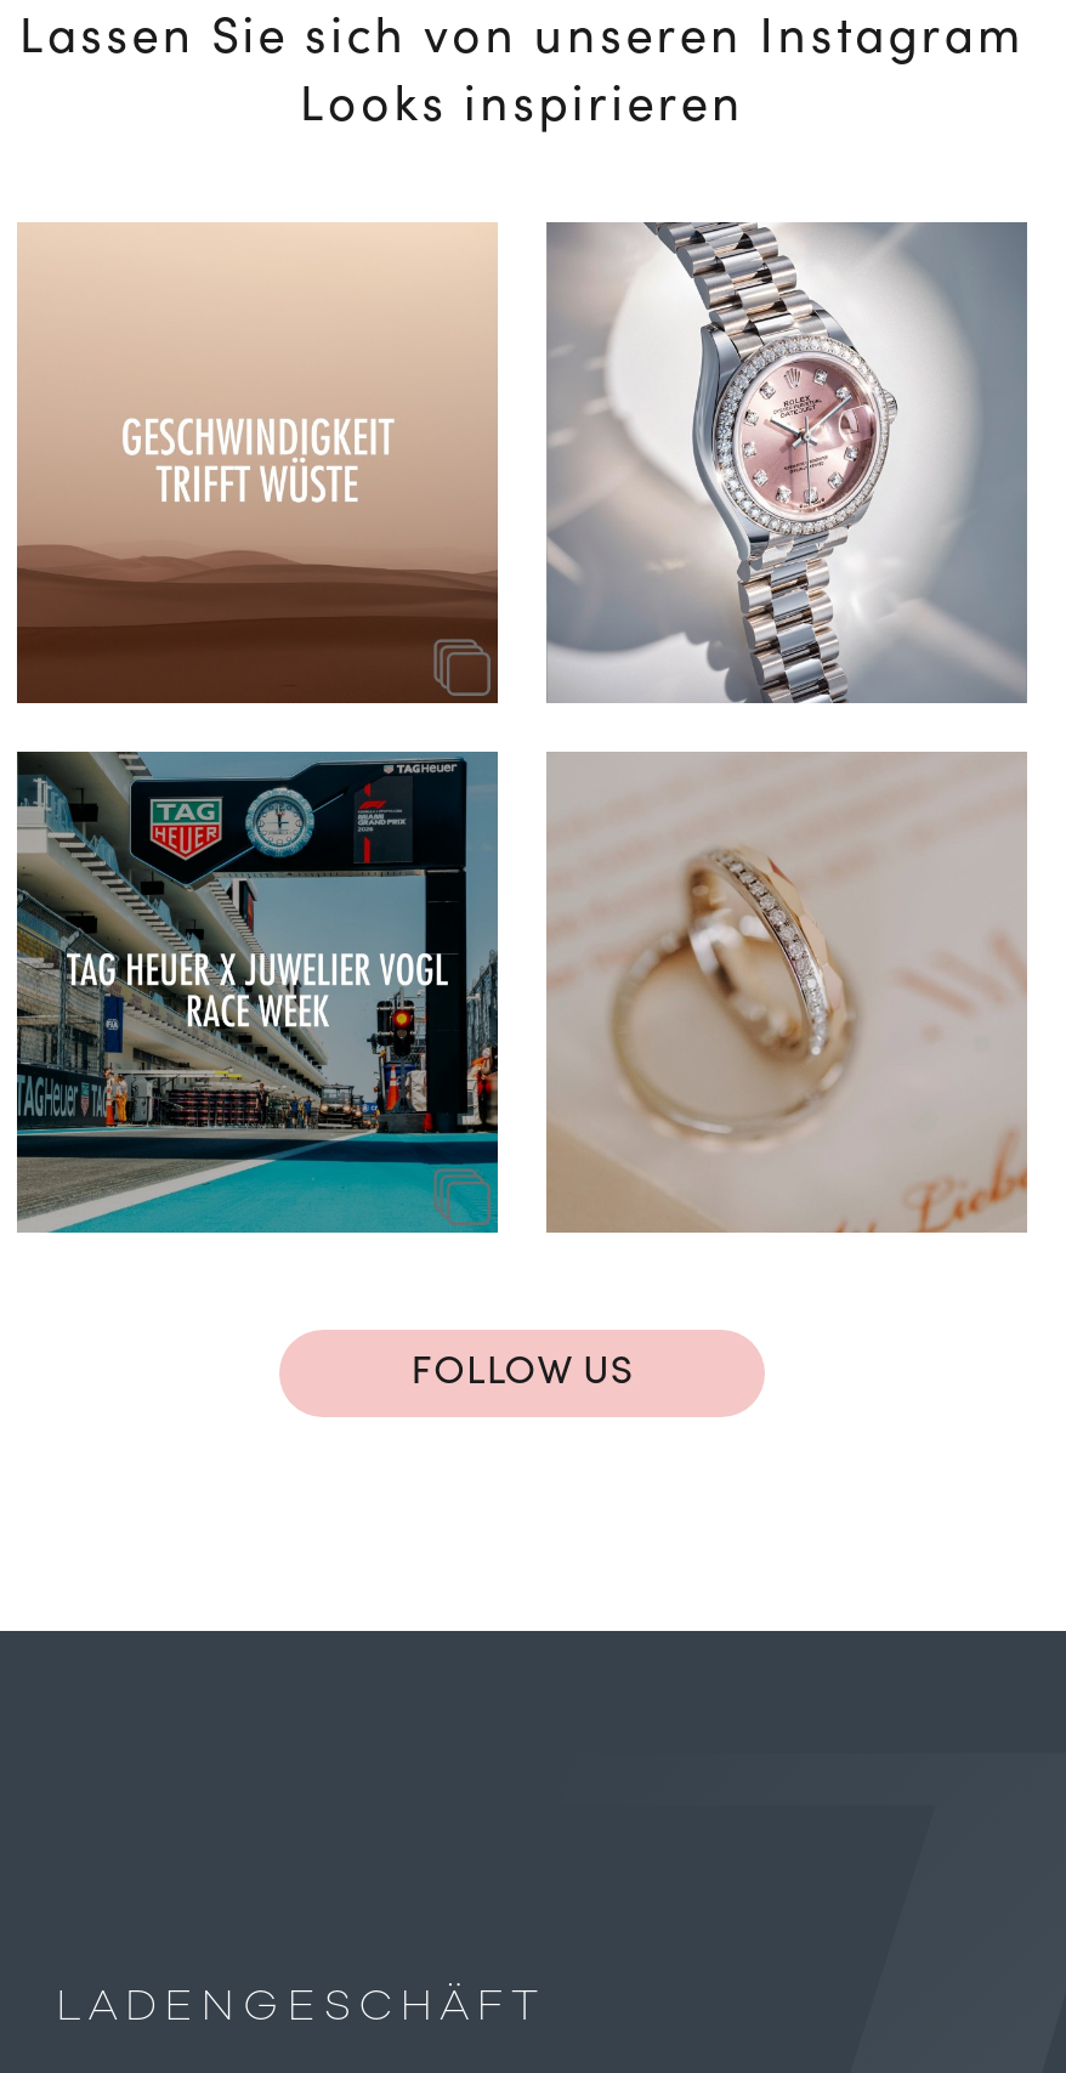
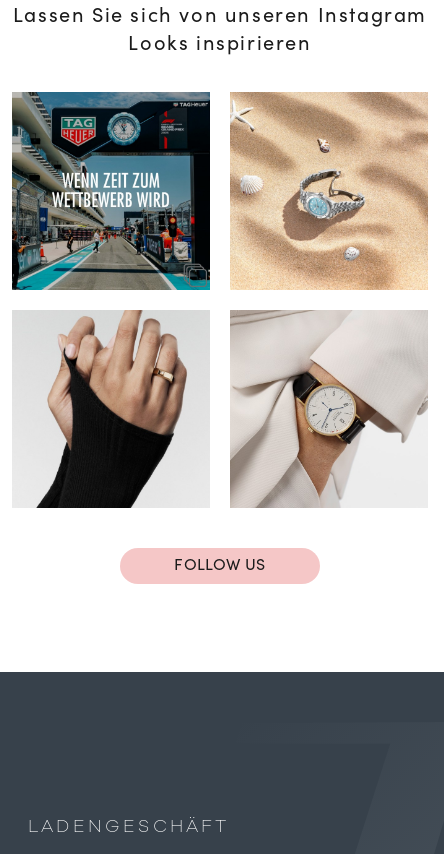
[15,222,500,706] [image] -> [11,91,211,291] [image]
[544,220,1030,706] [image] -> [230,92,428,290] [image]
[15,749,500,1235] [image] -> [12,309,210,509] [image]
[546,752,1030,1235] [image] -> [231,311,428,508] [image]

